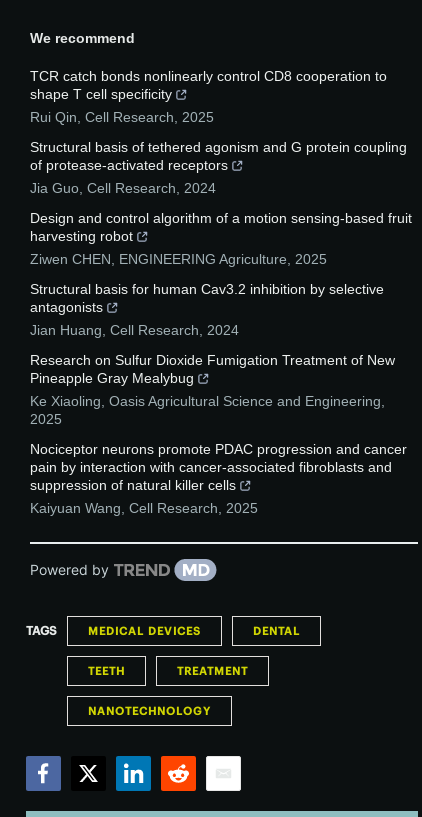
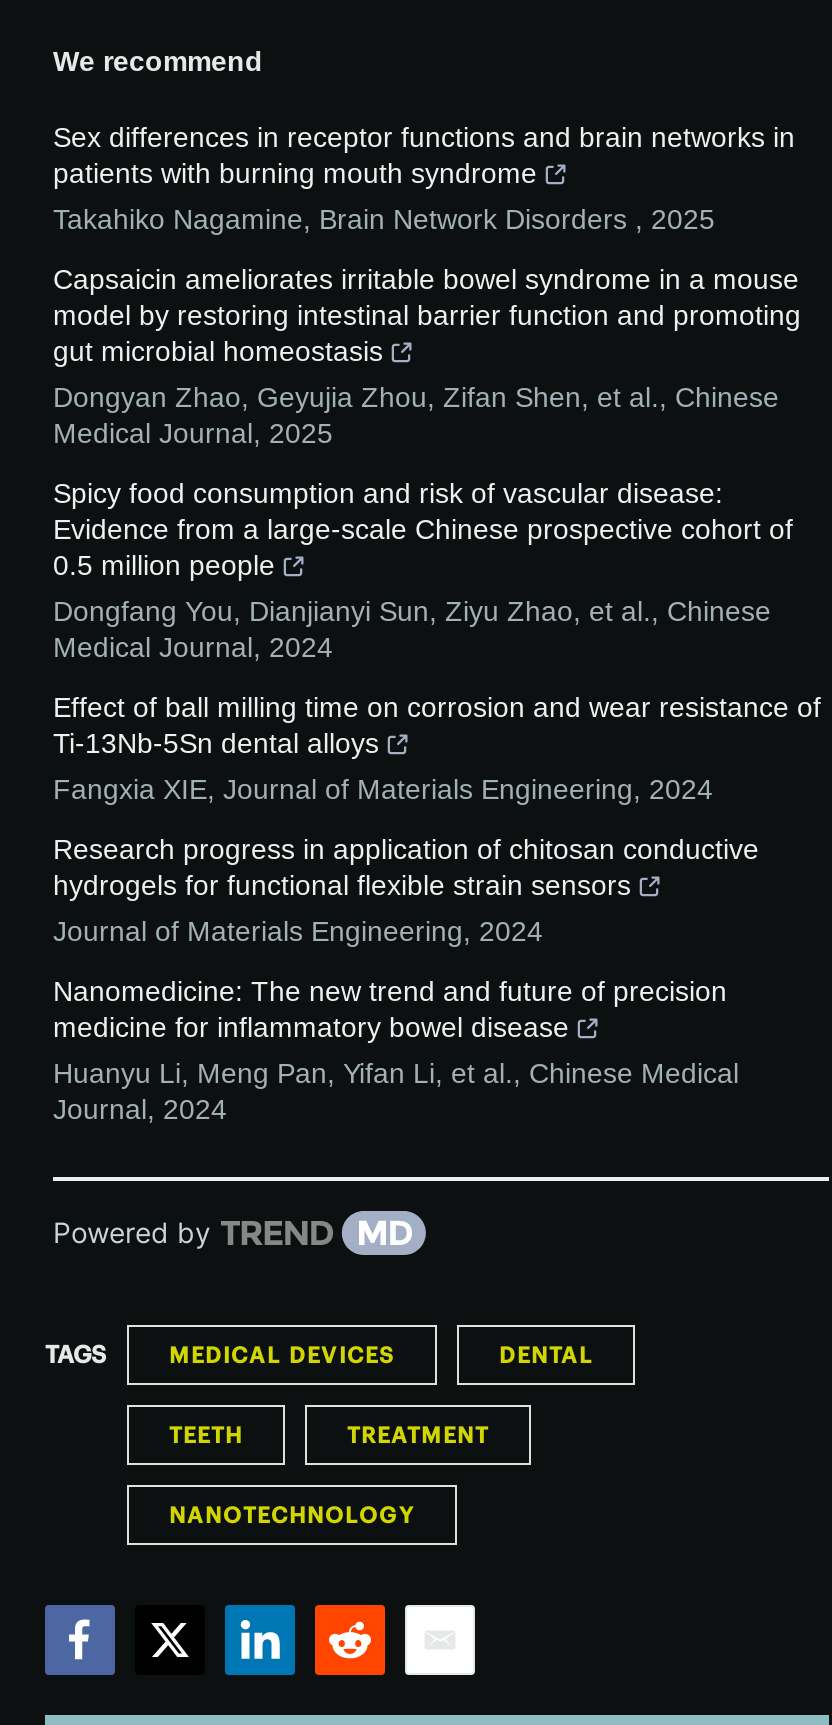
[30,68,387,125] TCR catch bonds nonlinearly control CD8 cooperation to | shape T cell specificity | Rui Qin, Cell Research, 2025 -> [53,121,795,235] Sex differences in receptor functions and brain networks in | patients with burning mouth syndrome | Takahiko Nagamine, Brain Network Disorders, 2025
[30,139,407,196] Structural basis of tethered agonism and G protein coupling | of protease-activated receptors | Jia Guo, Cell Research, 2024 -> [53,263,801,449] Capsaicin ameliorates irritable bowel syndrome in a mouse | model by restoring intestinal barrier function and promoting | gut microbial homeostasis | Dongyan Zhao, Geyujia Zhou, Zifan Shen, et al., Chinese | Medical Journal, 2025
[30,210,412,267] Design and control algorithm of a motion sensing-based fruit | harvesting robot | Ziwen CHEN, ENGINEERING Agriculture, 2025 -> [53,477,793,663] Spicy food consumption and risk of vascular disease: | Evidence from a large-scale Chinese prospective cohort of | 0.5 million people | Dongfang You, Dianjianyi Sun, Ziyu Zhao, et al., Chinese | Medical Journal, 2024
[30,281,384,338] Structural basis for human Cav3.2 inhibition by selective | antagonists | Jian Huang, Cell Research, 2024 -> [53,691,821,805] Effect of ball milling time on corrosion and wear resistance of | Ti-13Nb-5Sn dental alloys | Fangxia XIE, Journal of Materials Engineering, 2024
[30,352,395,427] Research on Sulfur Dioxide Fumigation Treatment of New | Pineapple Gray Mealybug | Ke Xiaoling, Oasis Agricultural Science and Engineering, | 2025 -> [53,833,759,947] Research progress in application of chitosan conductive | hydrogels for functional flexible strain sensors | Journal of Materials Engineering, 2024
[30,441,407,516] Nociceptor neurons promote PDAC progression and cancer | pain by interaction with cancer-associated fibroblasts and | suppression of natural killer cells | Kaiyuan Wang, Cell Research, 2025 -> [53,975,739,1125] Nanomedicine: The new trend and future of precision | medicine for inflammatory bowel disease | Huanyu Li, Meng Pan, Yifan Li, et al., Chinese Medical | Journal, 2024

